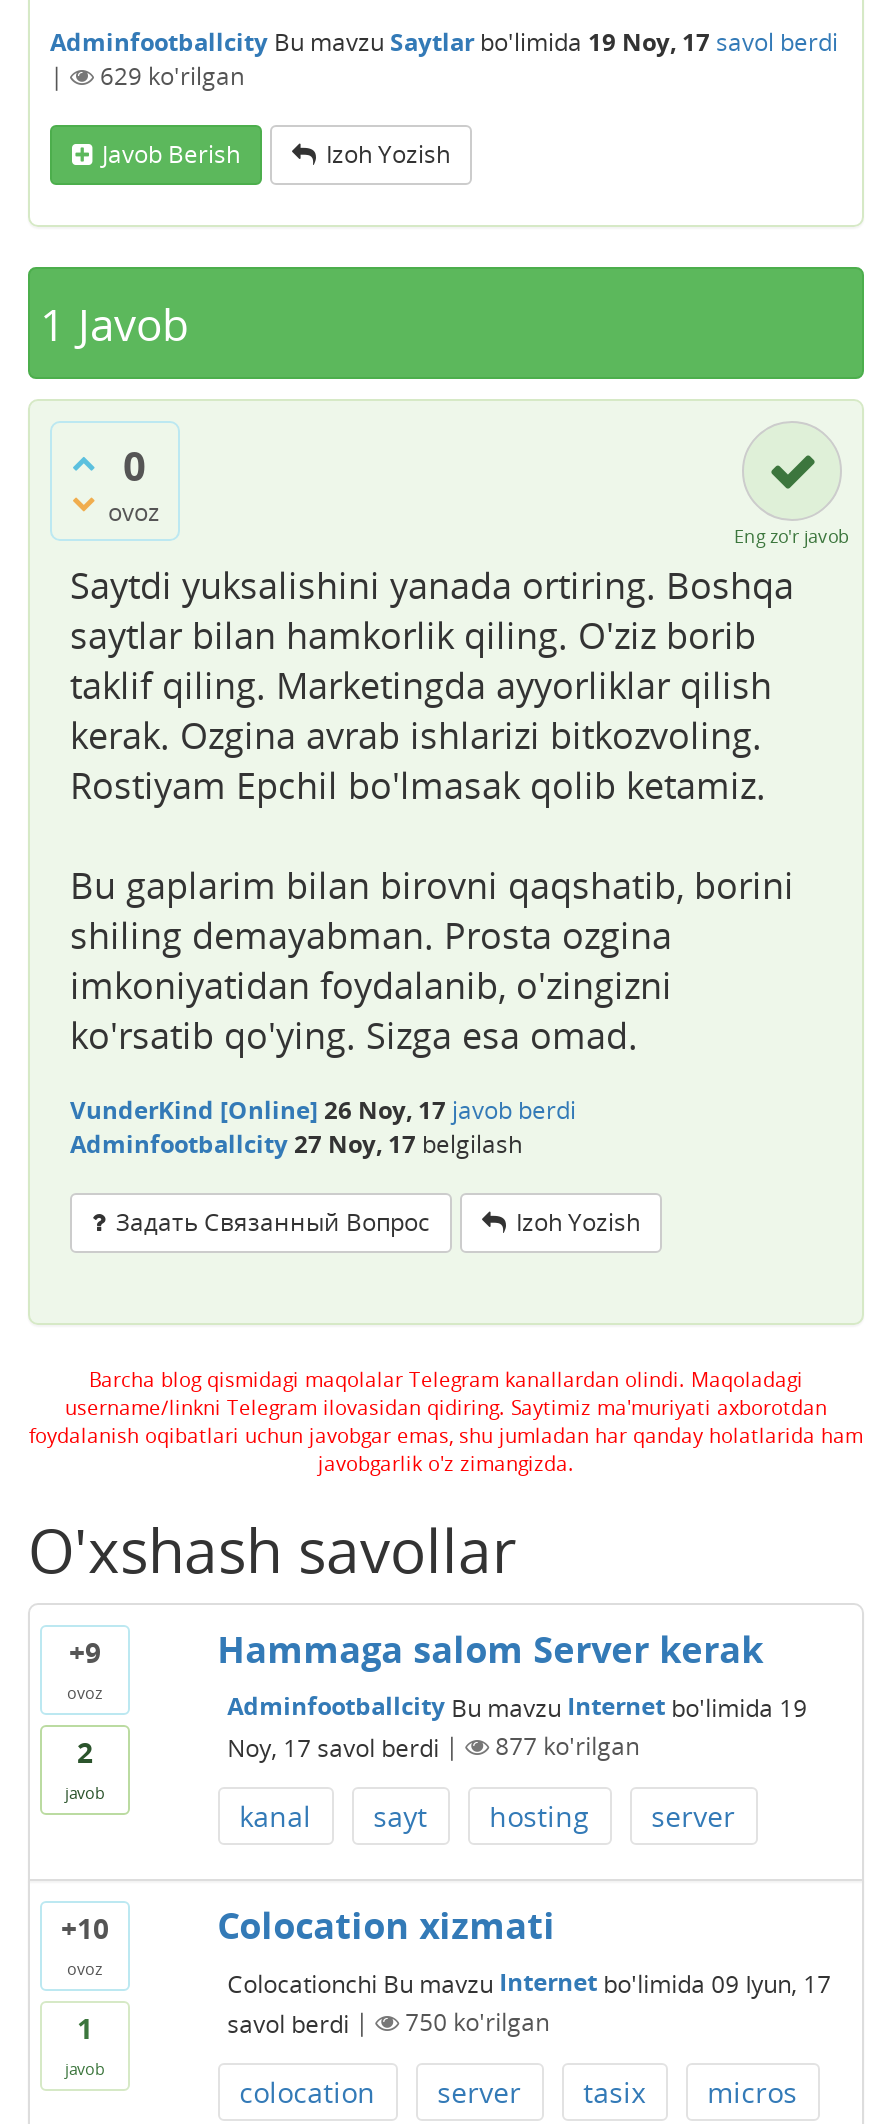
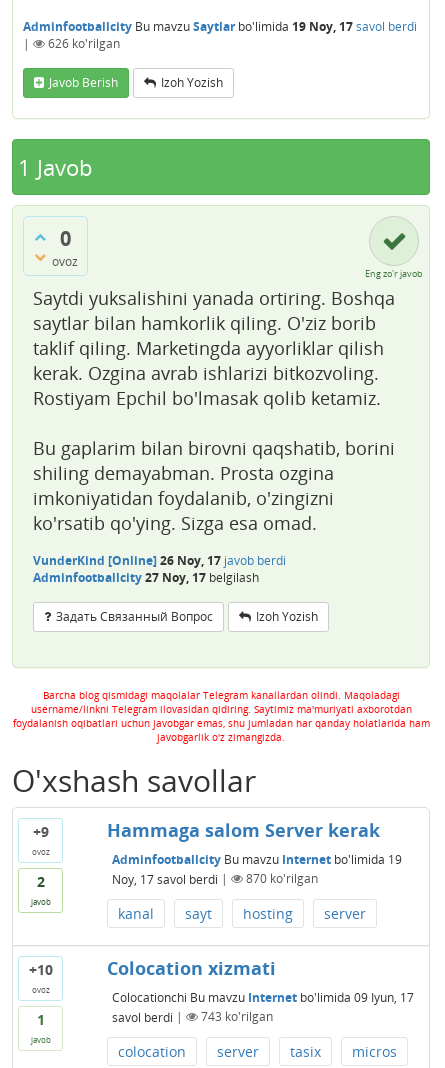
[100,58,244,92] 629 ko'rilgan -> [48,34,120,51] 626 ko'rilgan
[495,1729,639,1763] 877 ko'rilgan -> [246,870,318,887] 870 ko'rilgan
[405,2005,549,2039] 750 ko'rilgan -> [201,1008,273,1025] 743 ko'rilgan

